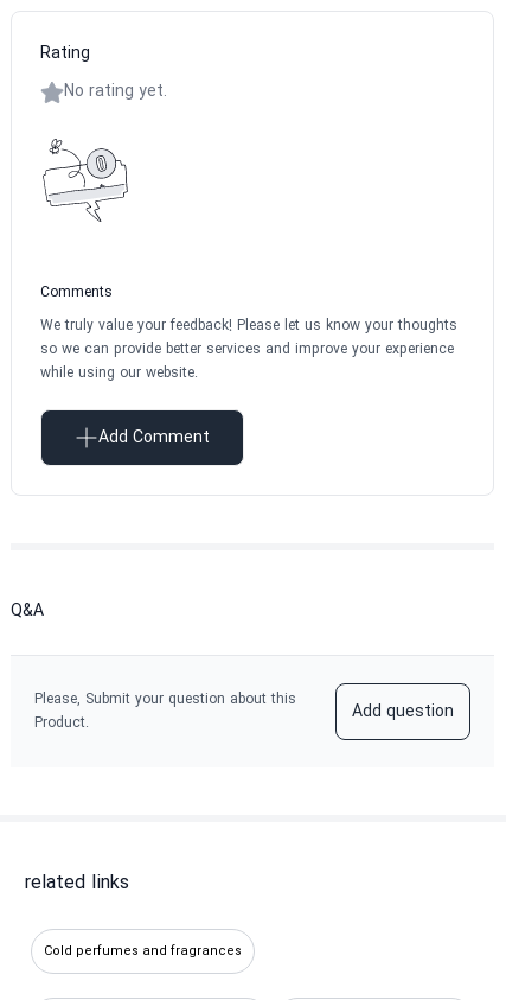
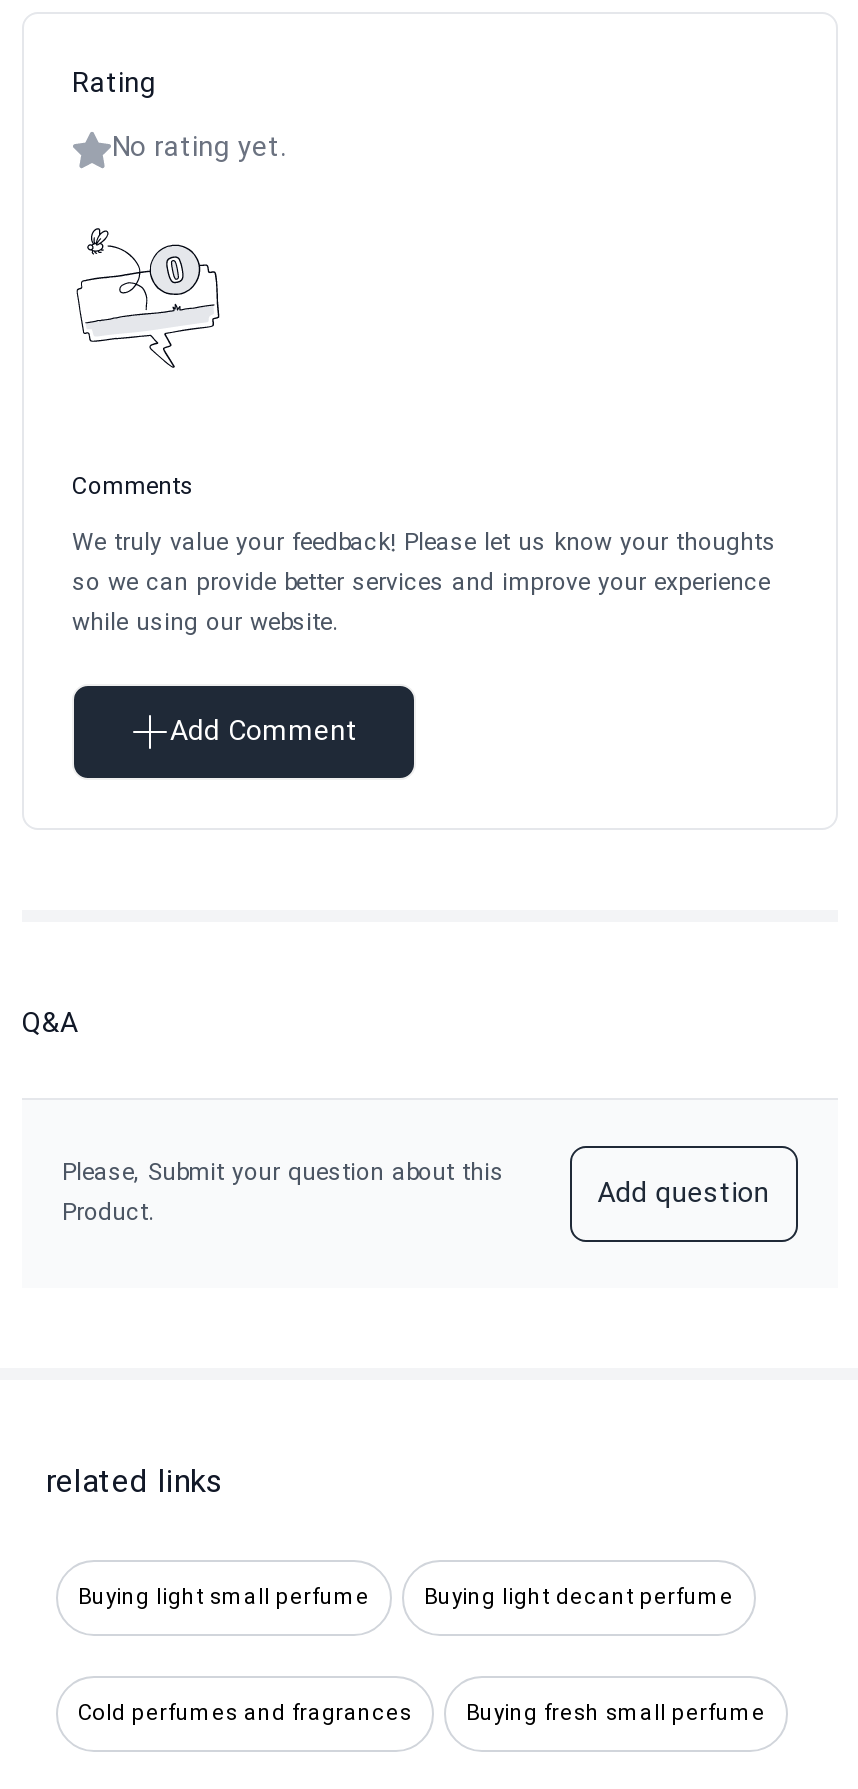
none -> [78,1582,734,1614] Buying light small perfume | Buying light decant perfume
none -> [466,1698,766,1730] Buying fresh small perfume

